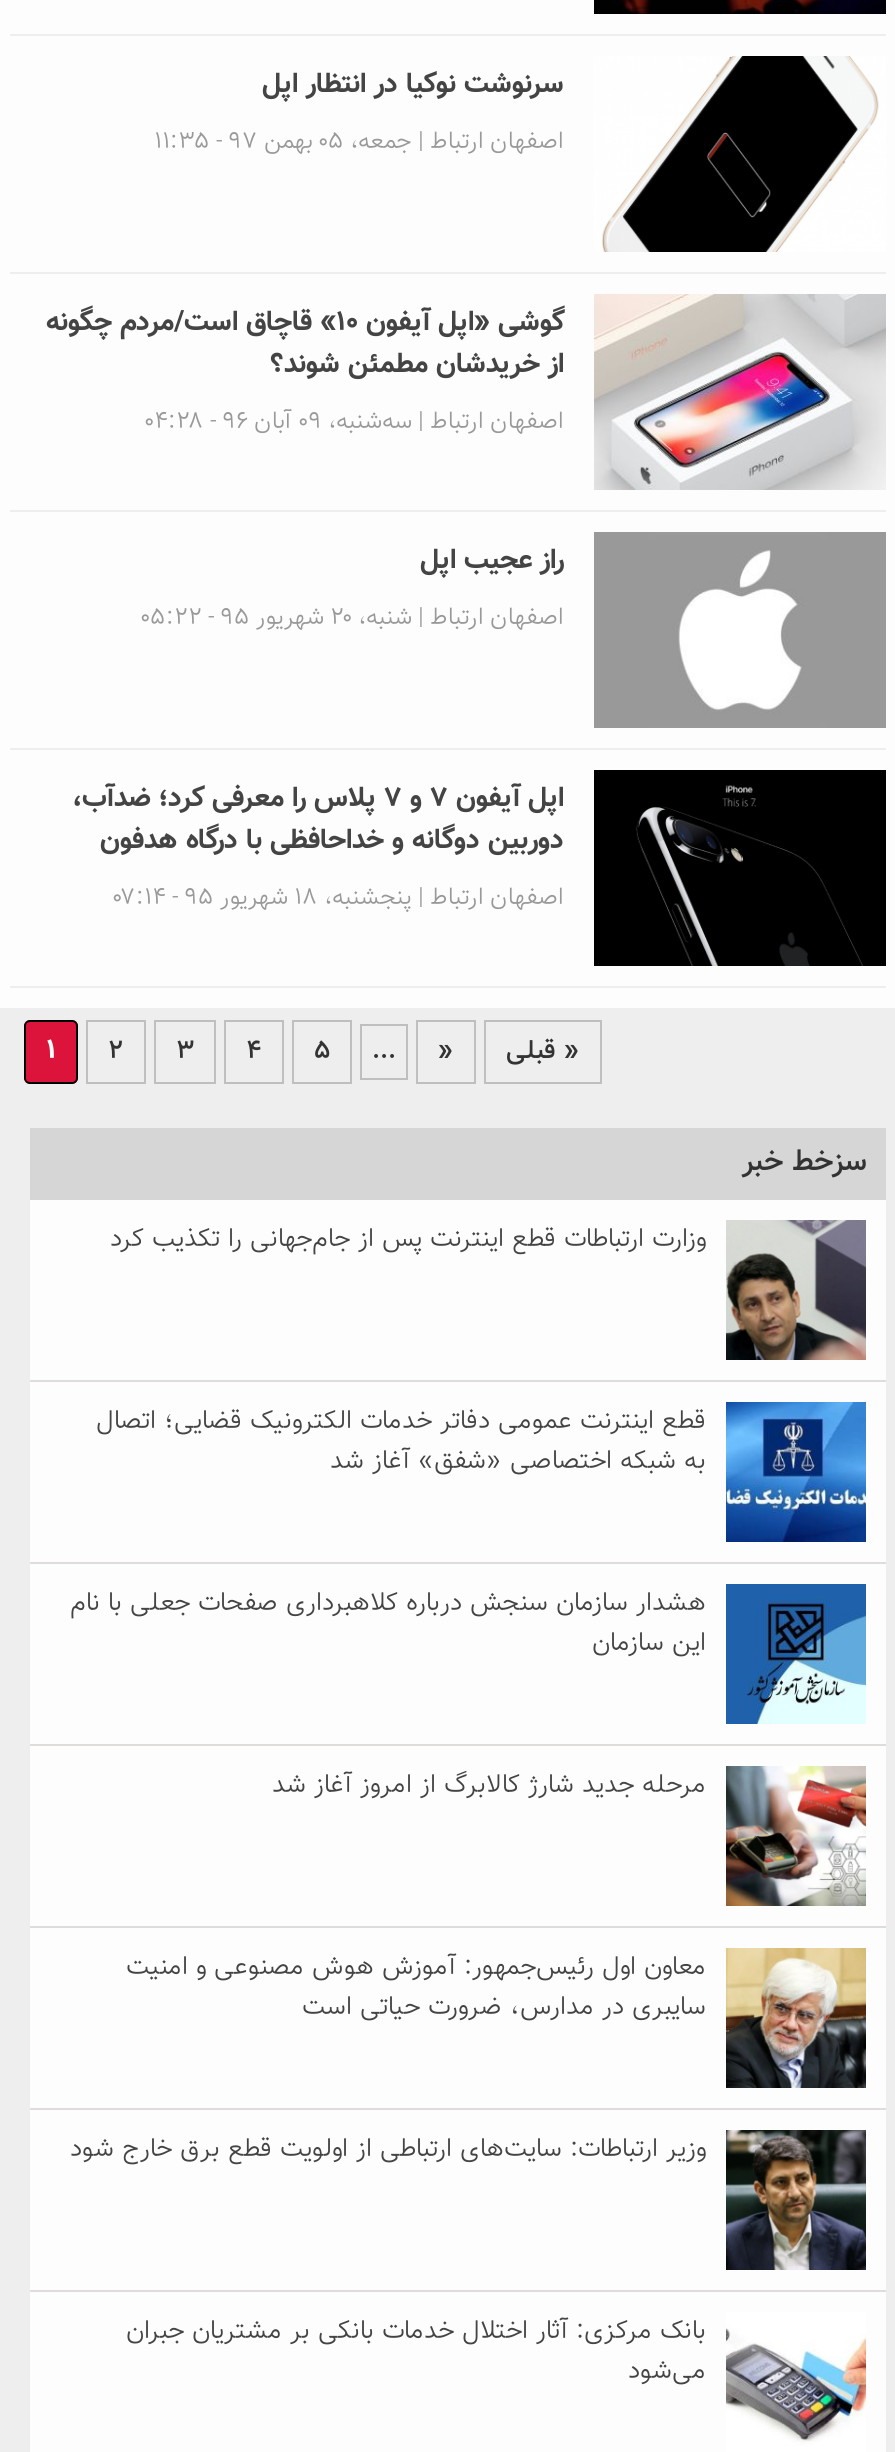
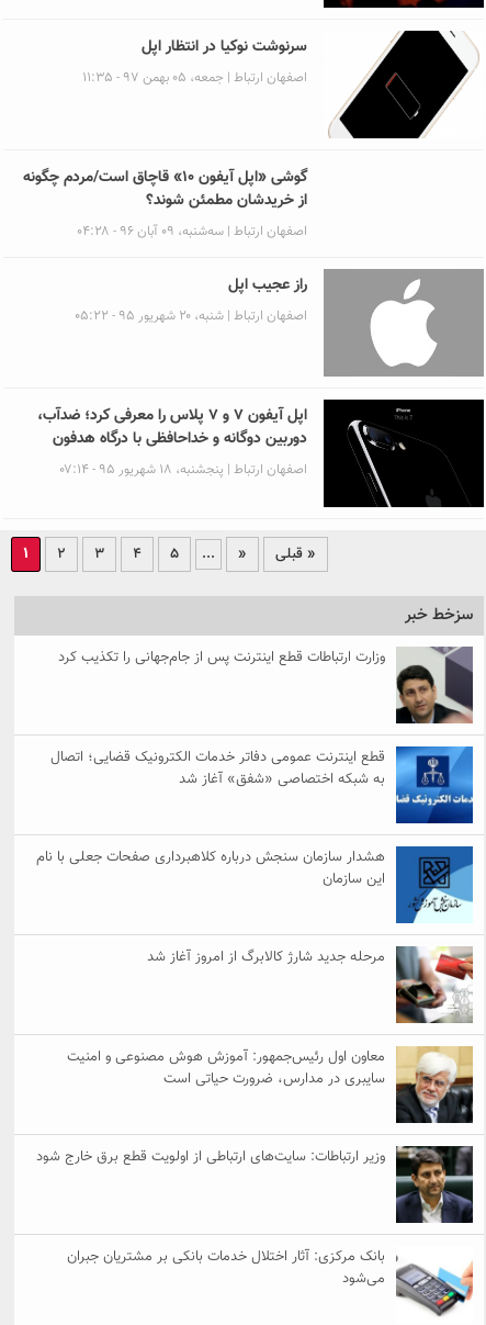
[594,294,886,488] [image] -> none

